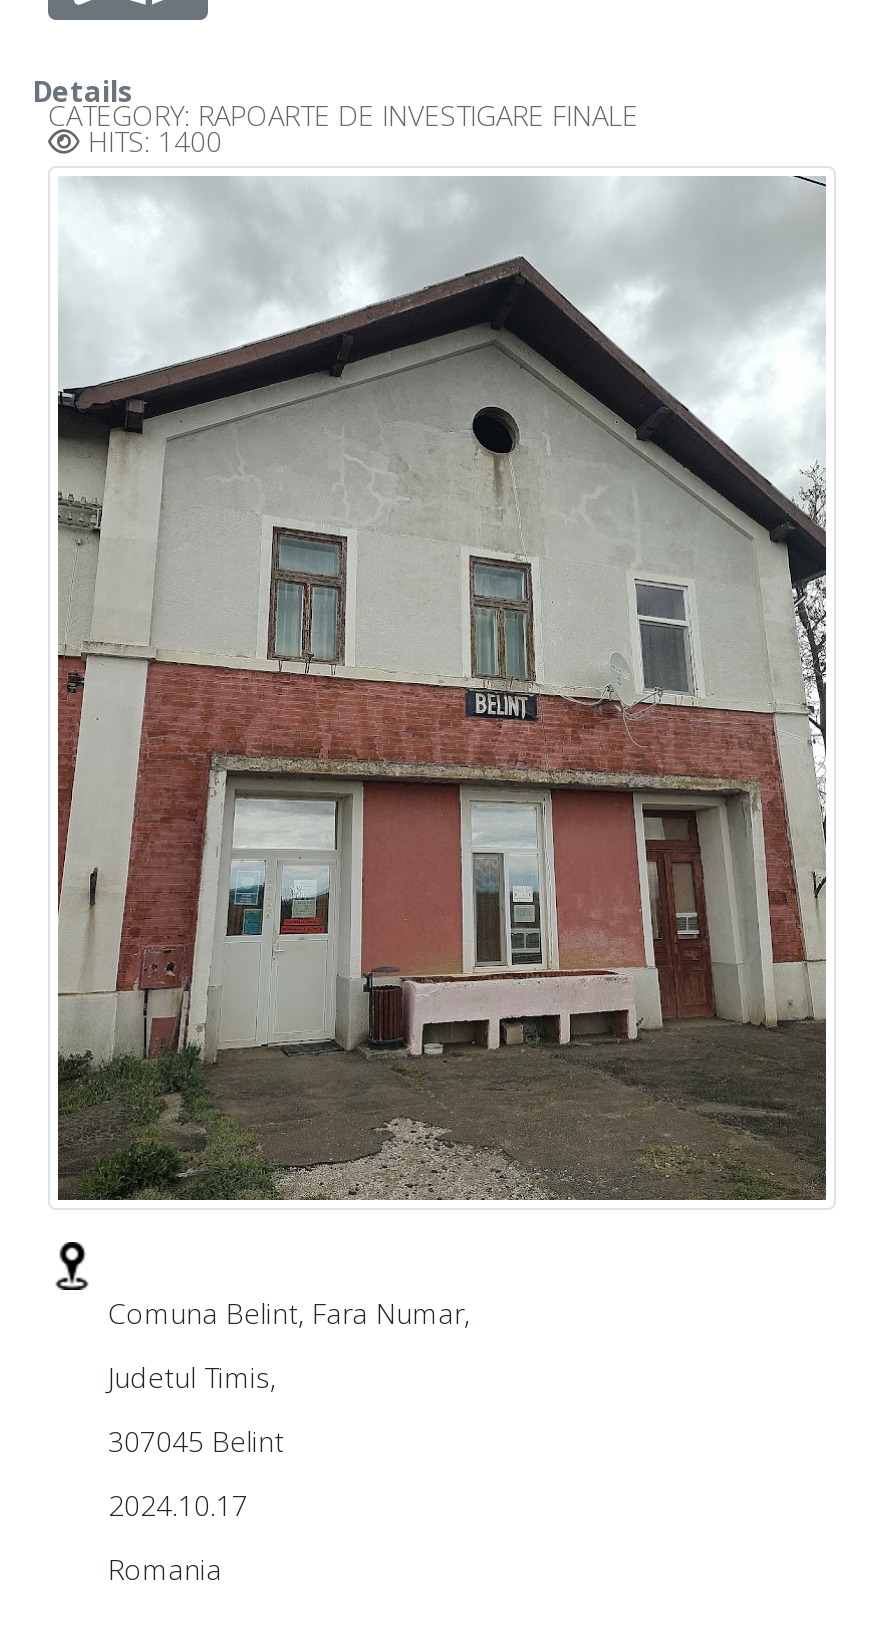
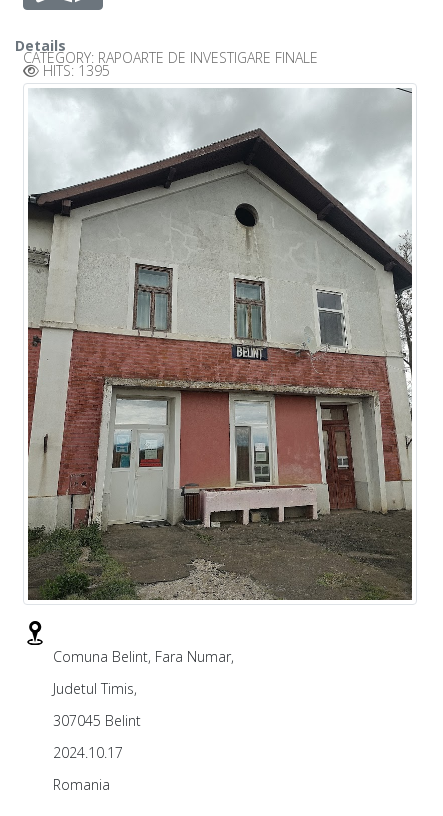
[88,122,222,160] HITS: 1400 -> [43,61,110,80] HITS: 1395

